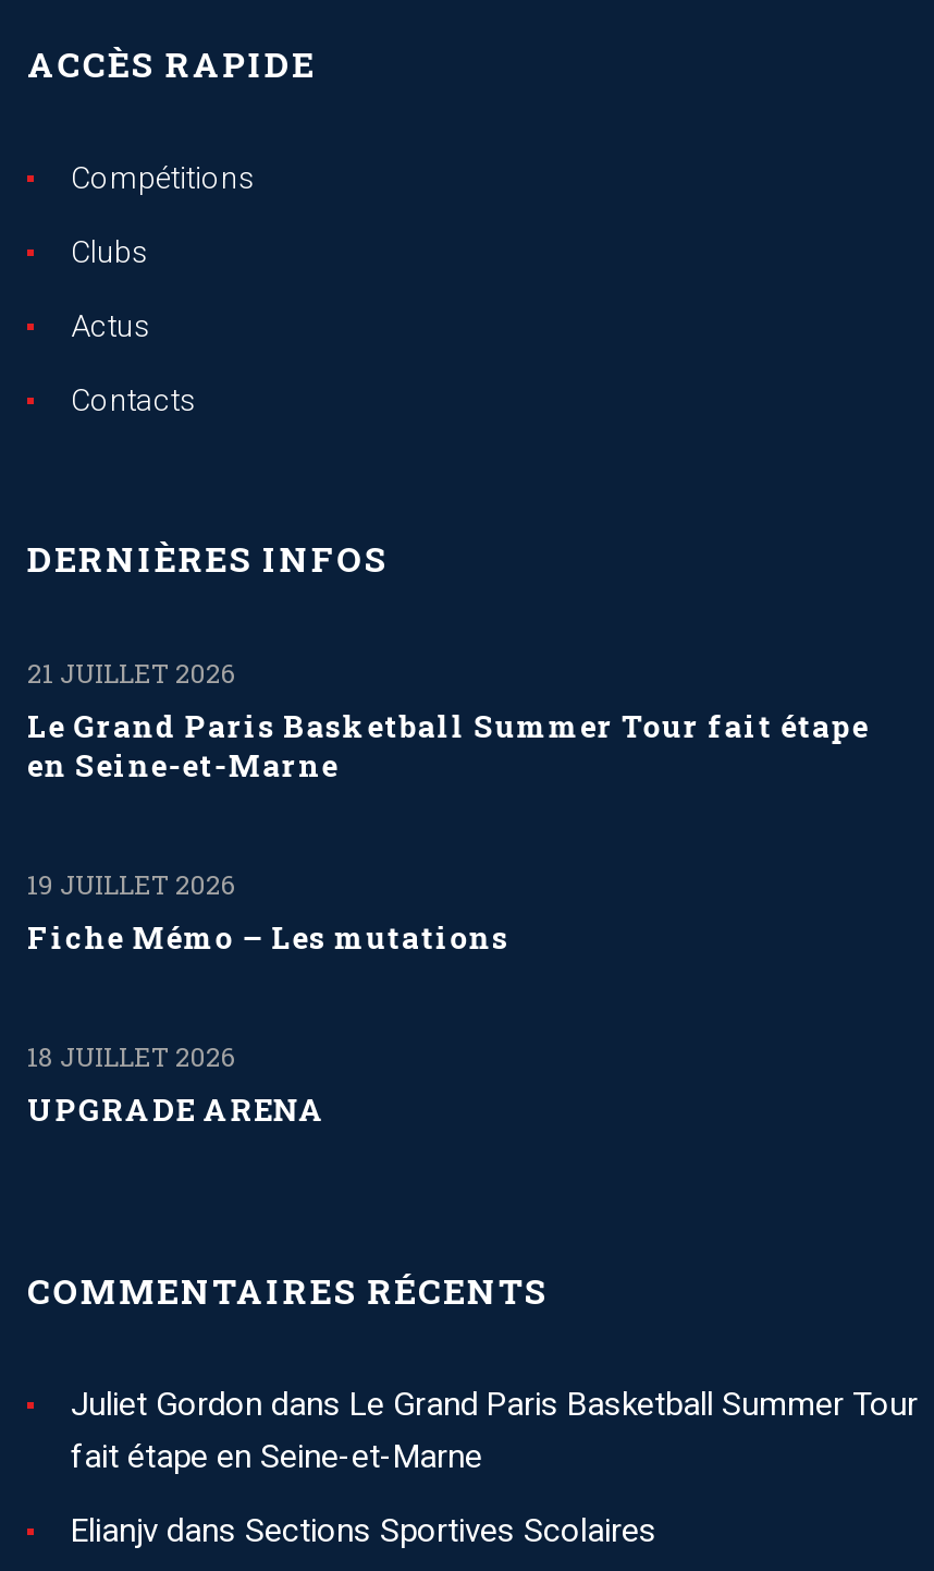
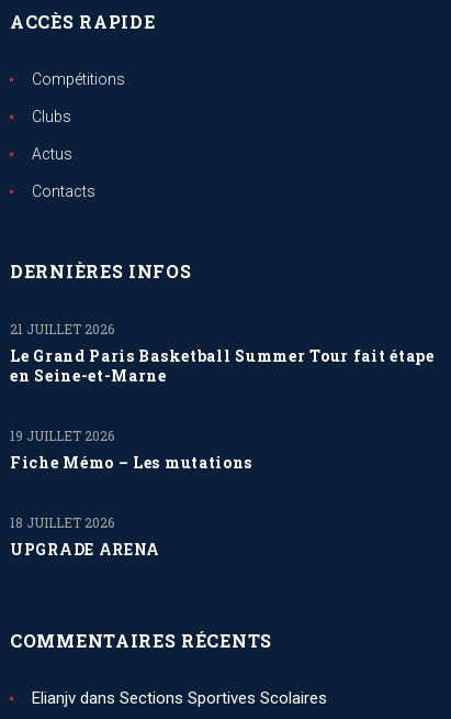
[71,1385,918,1476] Juliet Gordon dans Le Grand Paris Basketball Summer Tour | fait étape en Seine-et-Marne -> none

